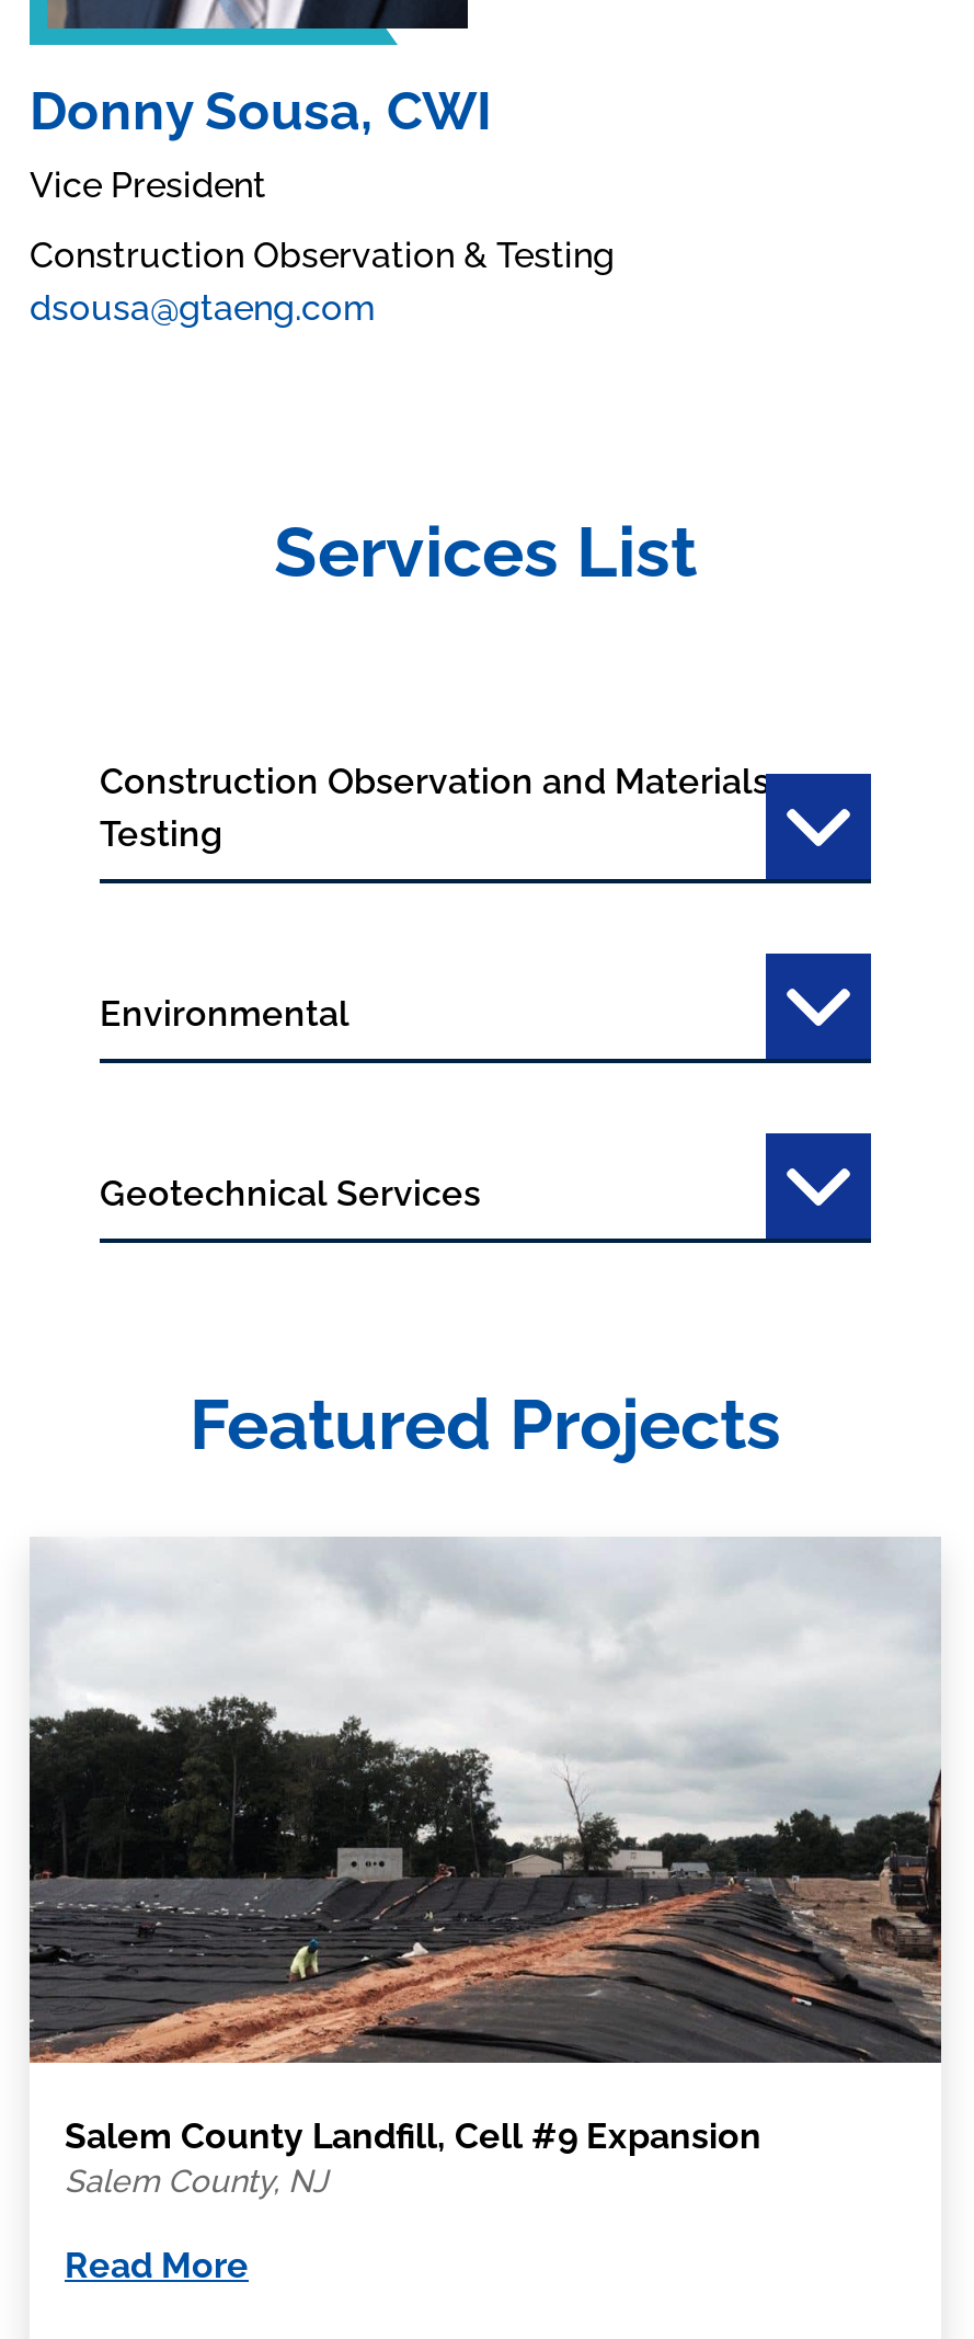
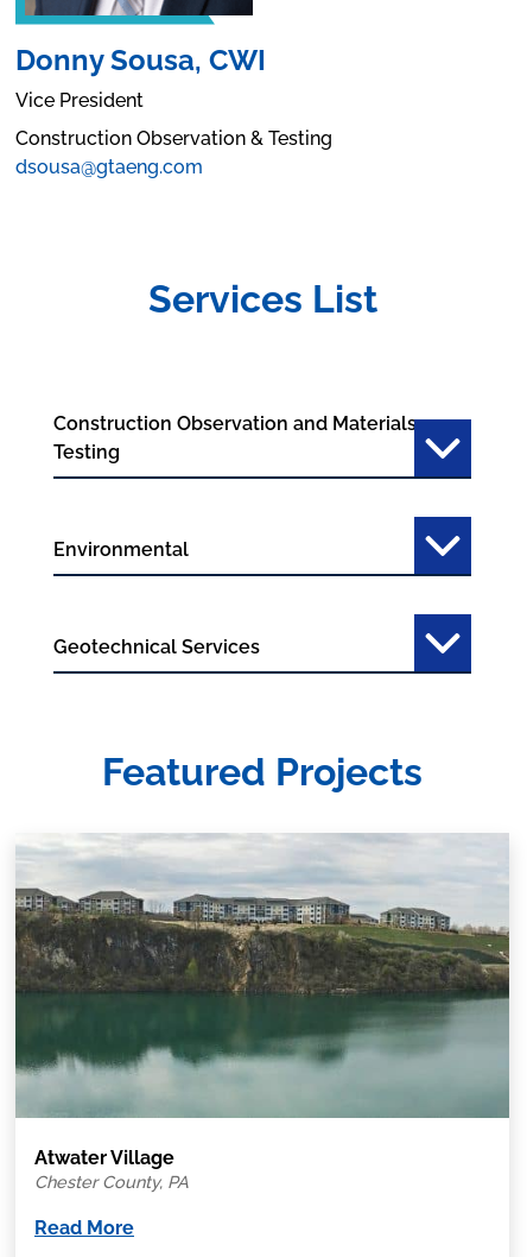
[30,1543,943,2199] [image] | Salem County Landfill, Cell #9 Expansion | Salem County, NJ -> [14,834,510,1192] [image] | Atwater Village | Chester County, PA

